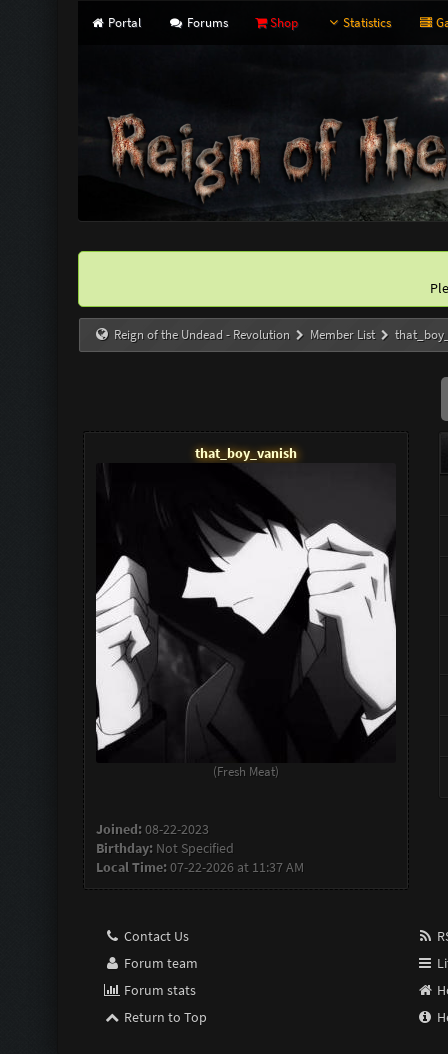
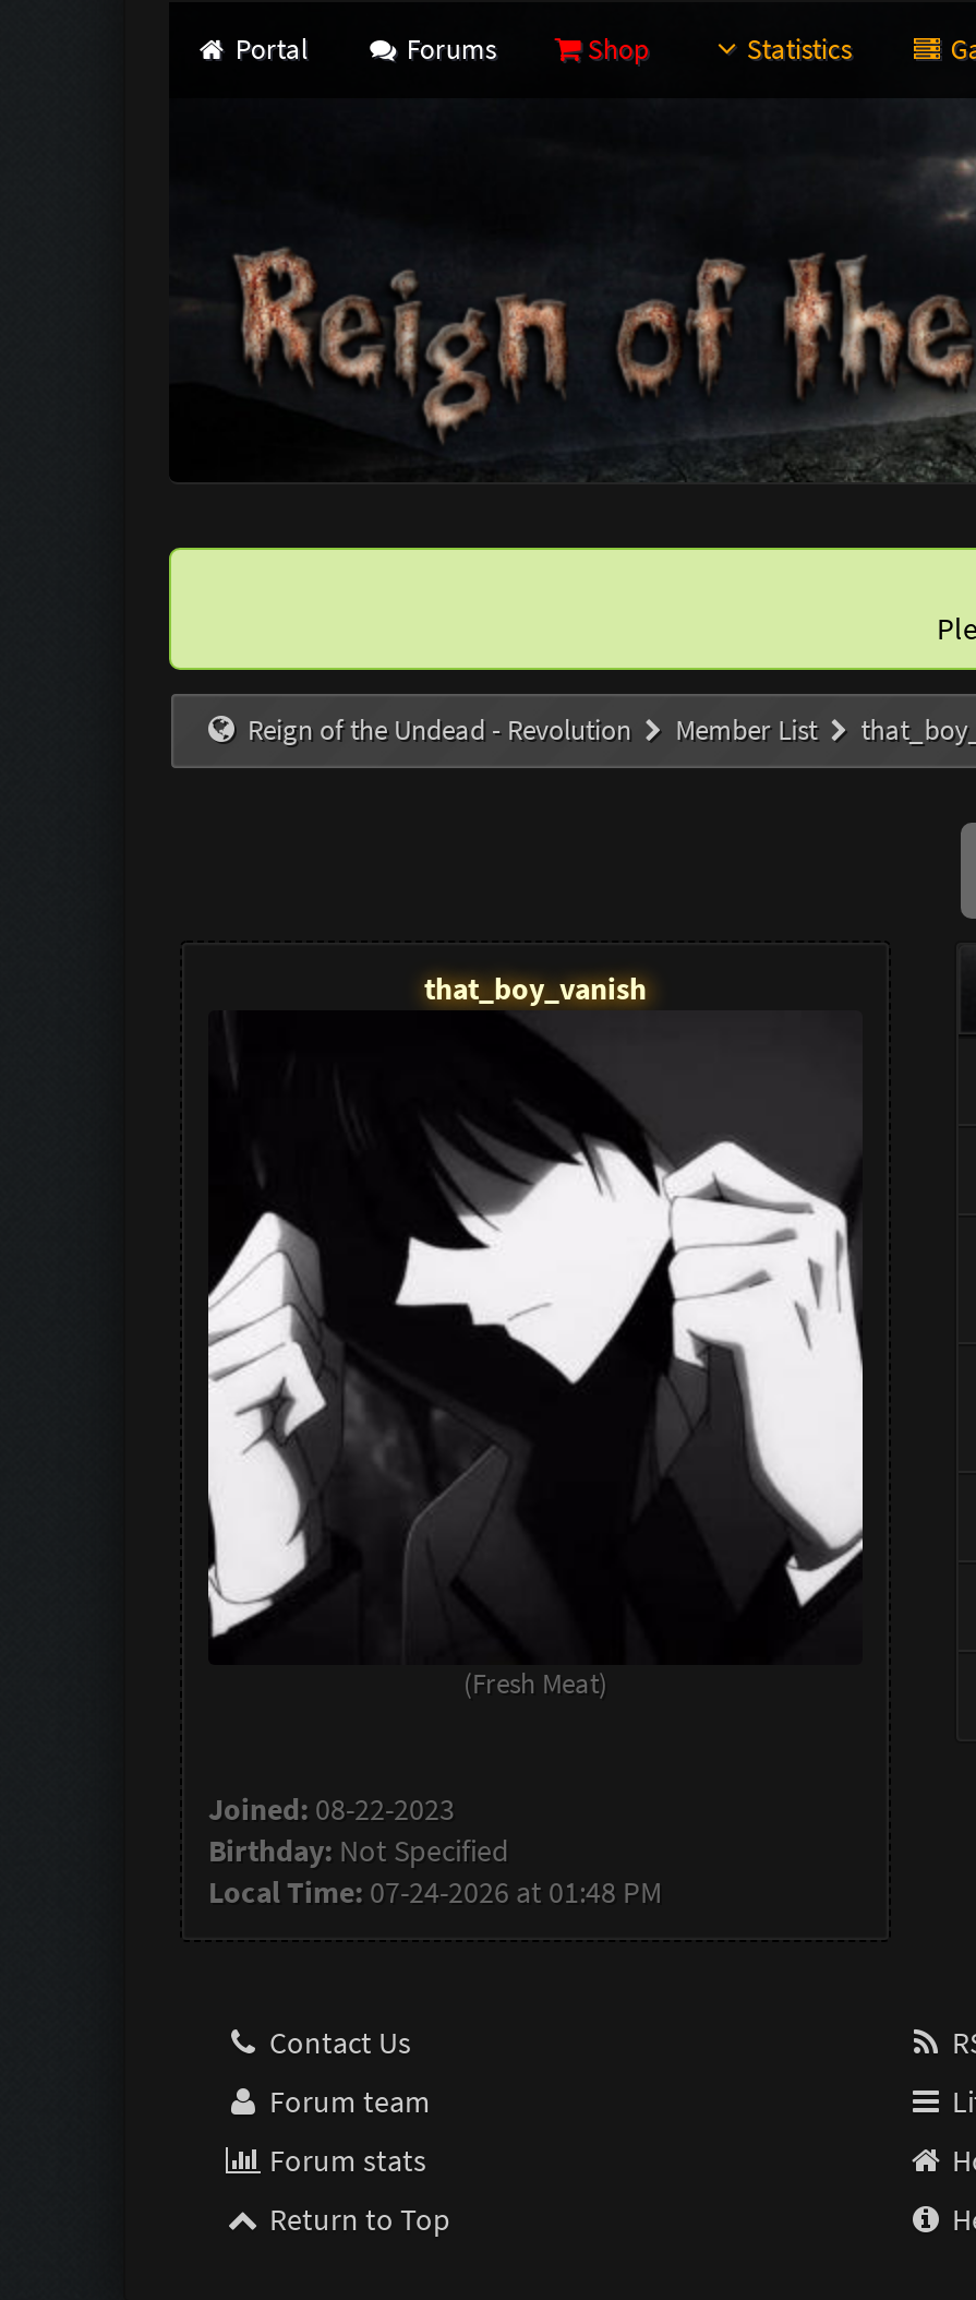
[96,858,304,876] Local Time: 07-22-2026 at 11:37 AM -> [208,1872,662,1912] Local Time: 07-24-2026 at 01:48 PM

